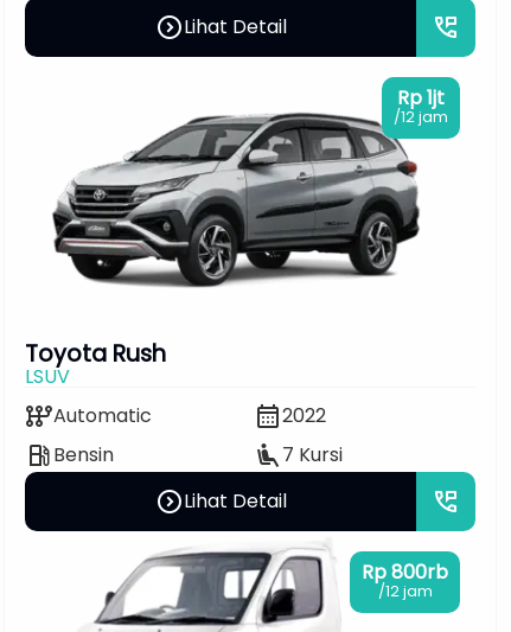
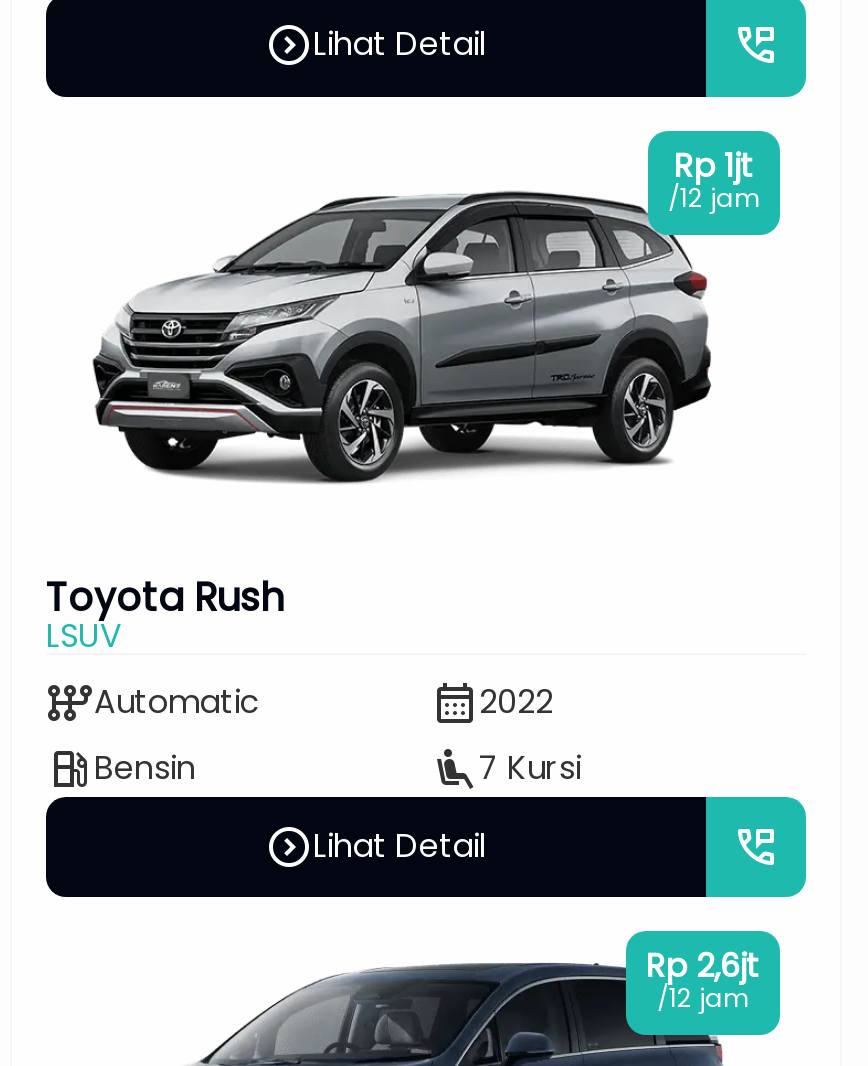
[362,559,448,586] Rp 800rb -> [646,943,760,989] Rp 2,6jt

